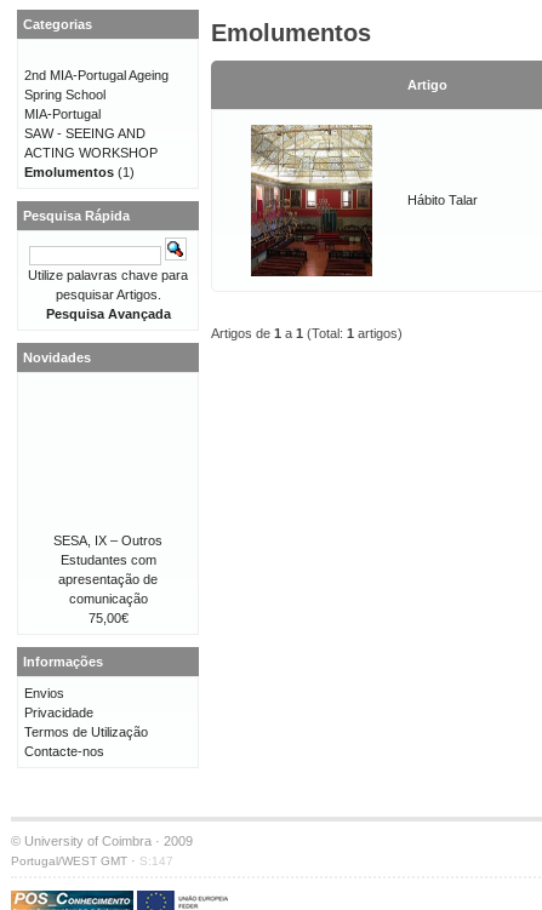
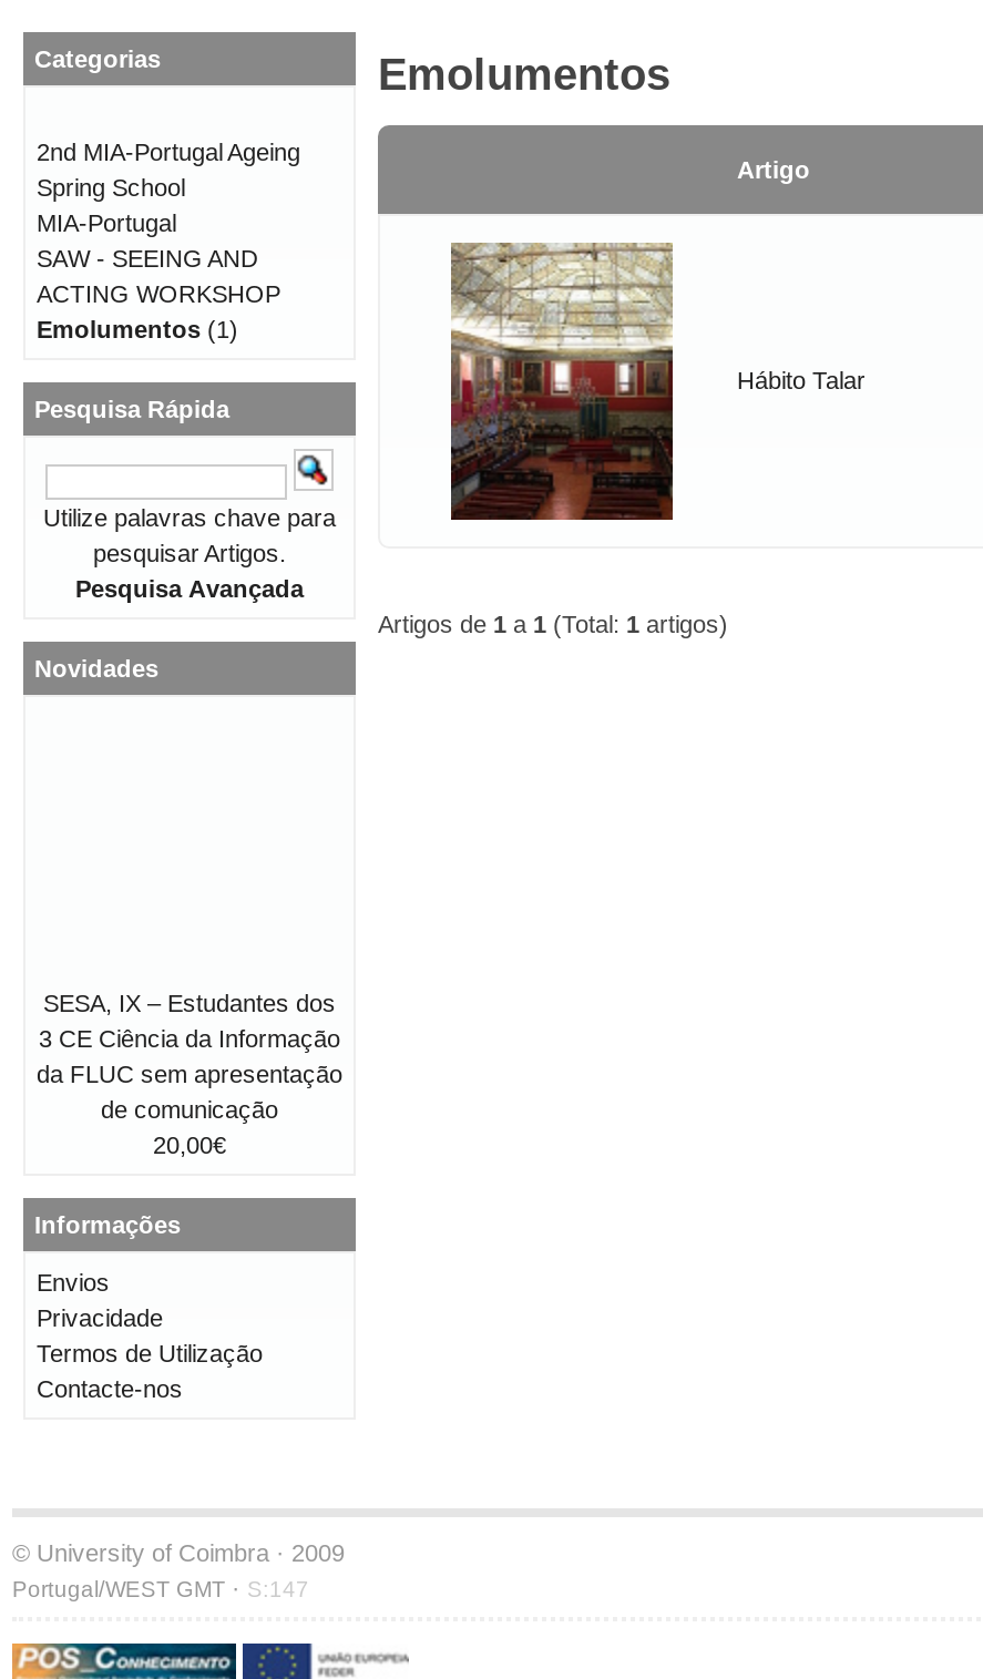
[53,533,162,625] SESA, IX – Outros | Estudantes com | apresentação de | comunicação | 75,00€ -> [37,990,342,1158] SESA, IX – Estudantes dos | 3 CE Ciência da Informação | da FLUC sem apresentação | de comunicação | 20,00€

